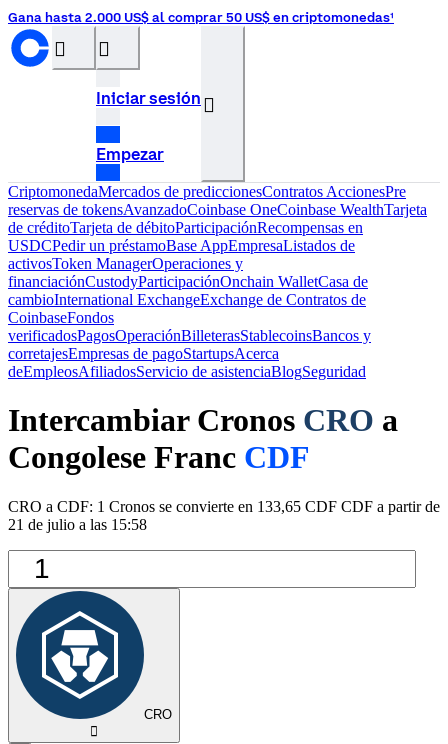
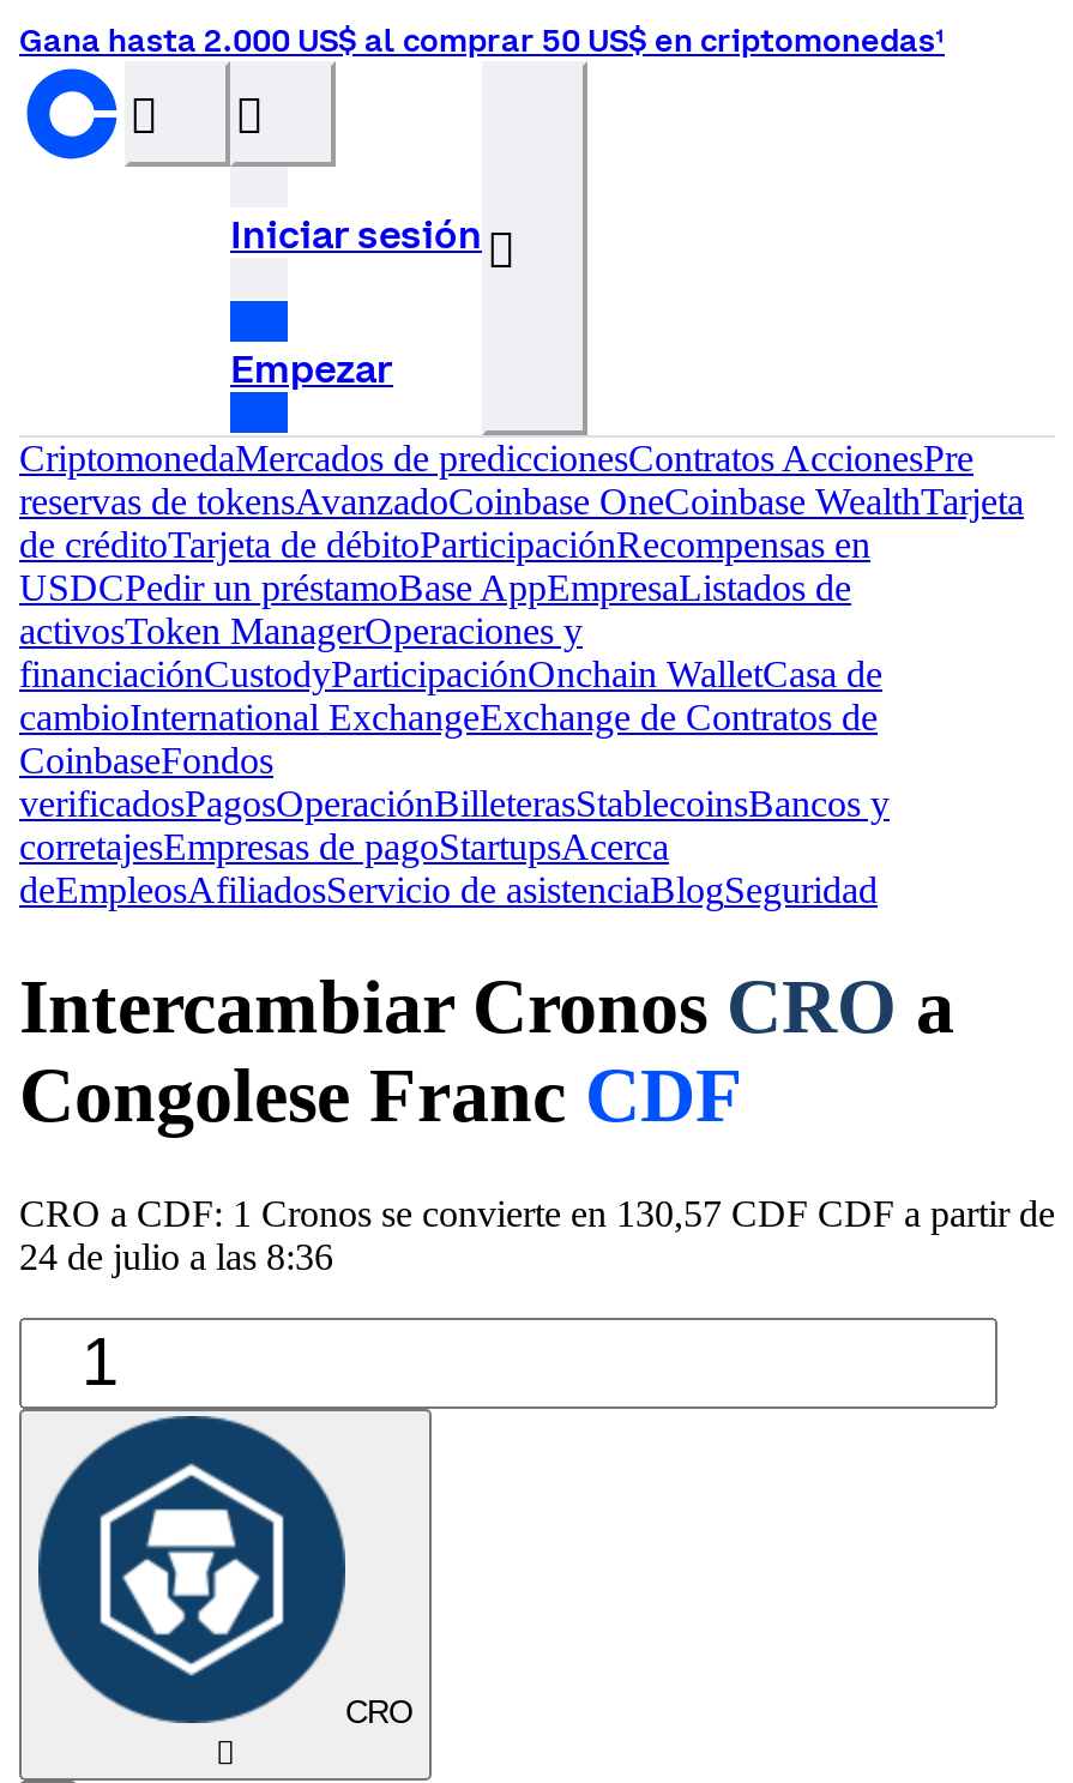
[8,498,440,515] CRO a CDF: 1 Cronos se convierte en 133,65 CDF CDF a partir de -> [19,1193,1055,1234] CRO a CDF: 1 Cronos se convierte en 130,57 CDF CDF a partir de
[8,516,147,533] 21 de julio a las 15:58 -> [19,1236,333,1277] 24 de julio a las 8:36

